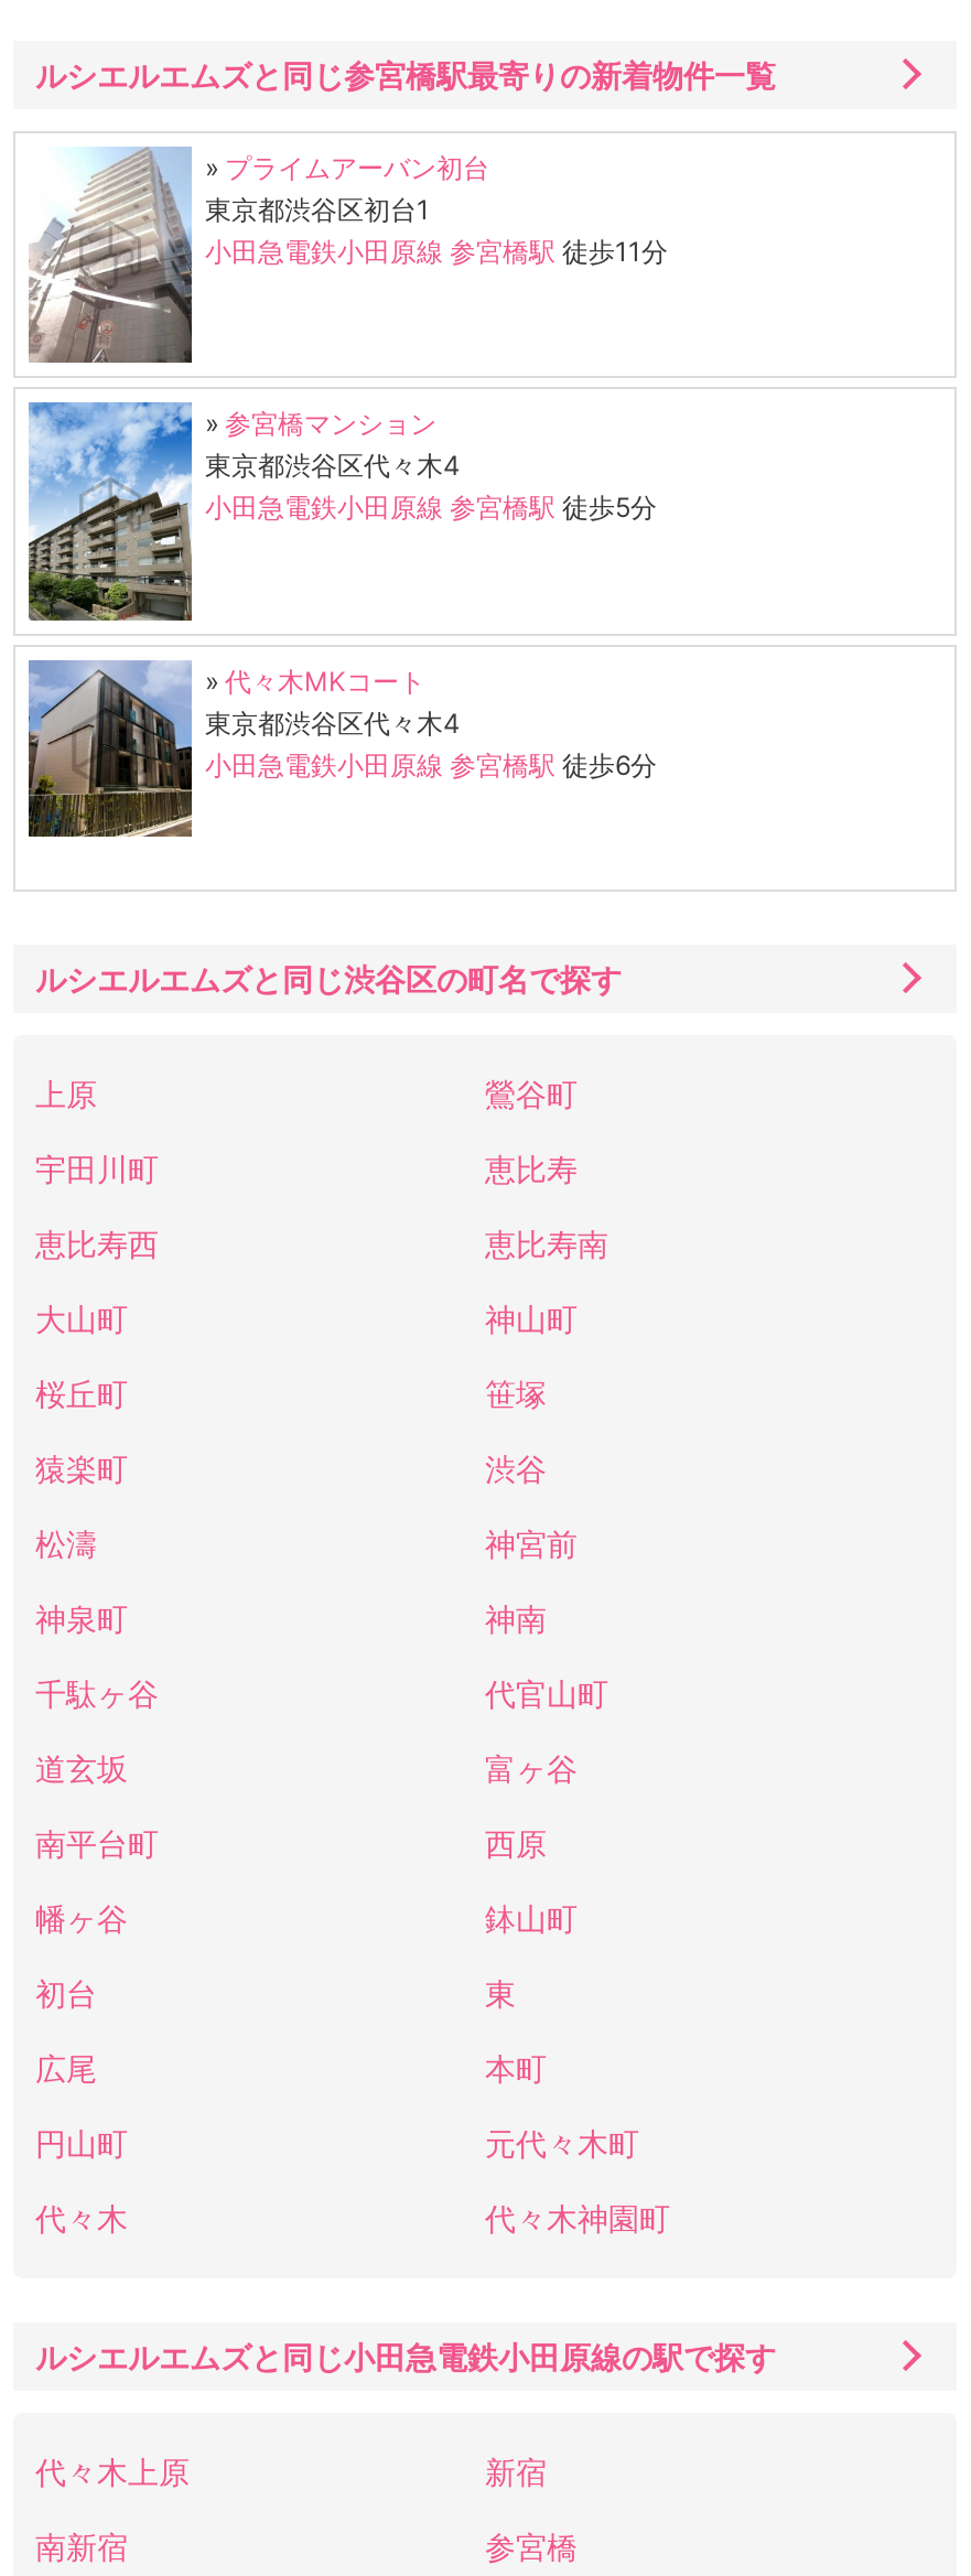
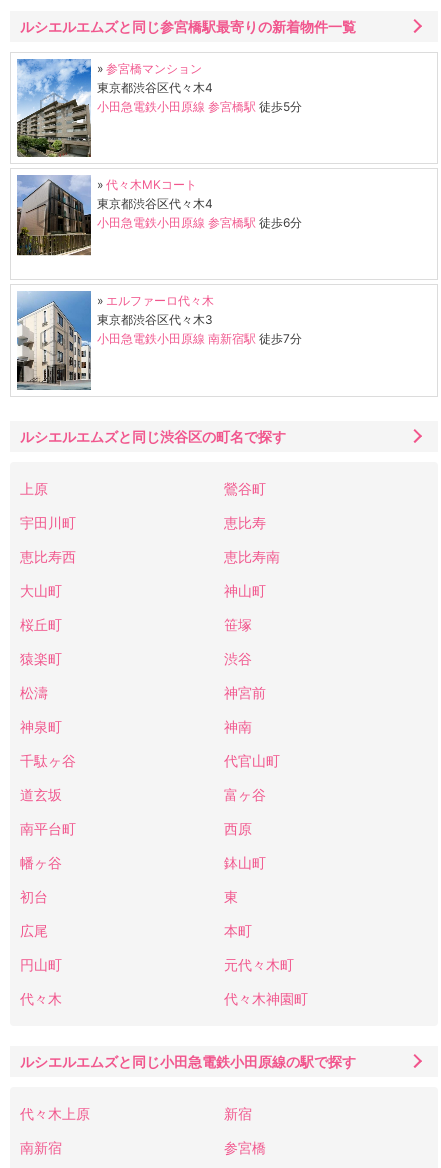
[26,147,668,363] [image] | »プライムアーバン初台 | 東京都渋谷区初台1 | 小田急電鉄小田原線 参宮橋駅徒歩11分 -> none
moved [24,400,657,781] -> [15,57,302,230]: [image] | »参宮橋マンション | 東京都渋谷区代々木4 | 小田急電鉄小田原線 参宮橋駅徒歩5分 | »代々木MKコート | 東京都渋谷区代々木4 | 小田急電鉄小田原線 参宮橋駅徒歩6分
none -> [16,290,302,391] [image] | »エルファーロ代々木 | 東京都渋谷区代々木3 | 小田急電鉄小田原線 南新宿駅徒歩7分

